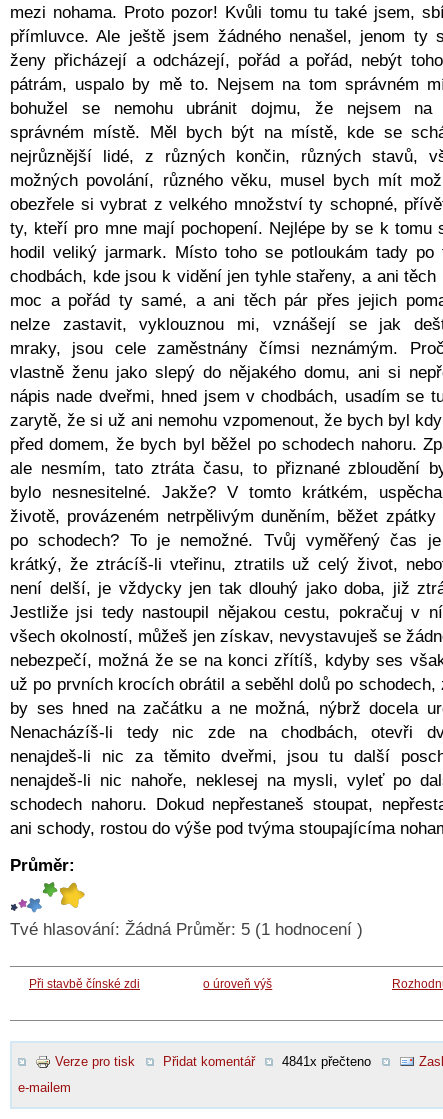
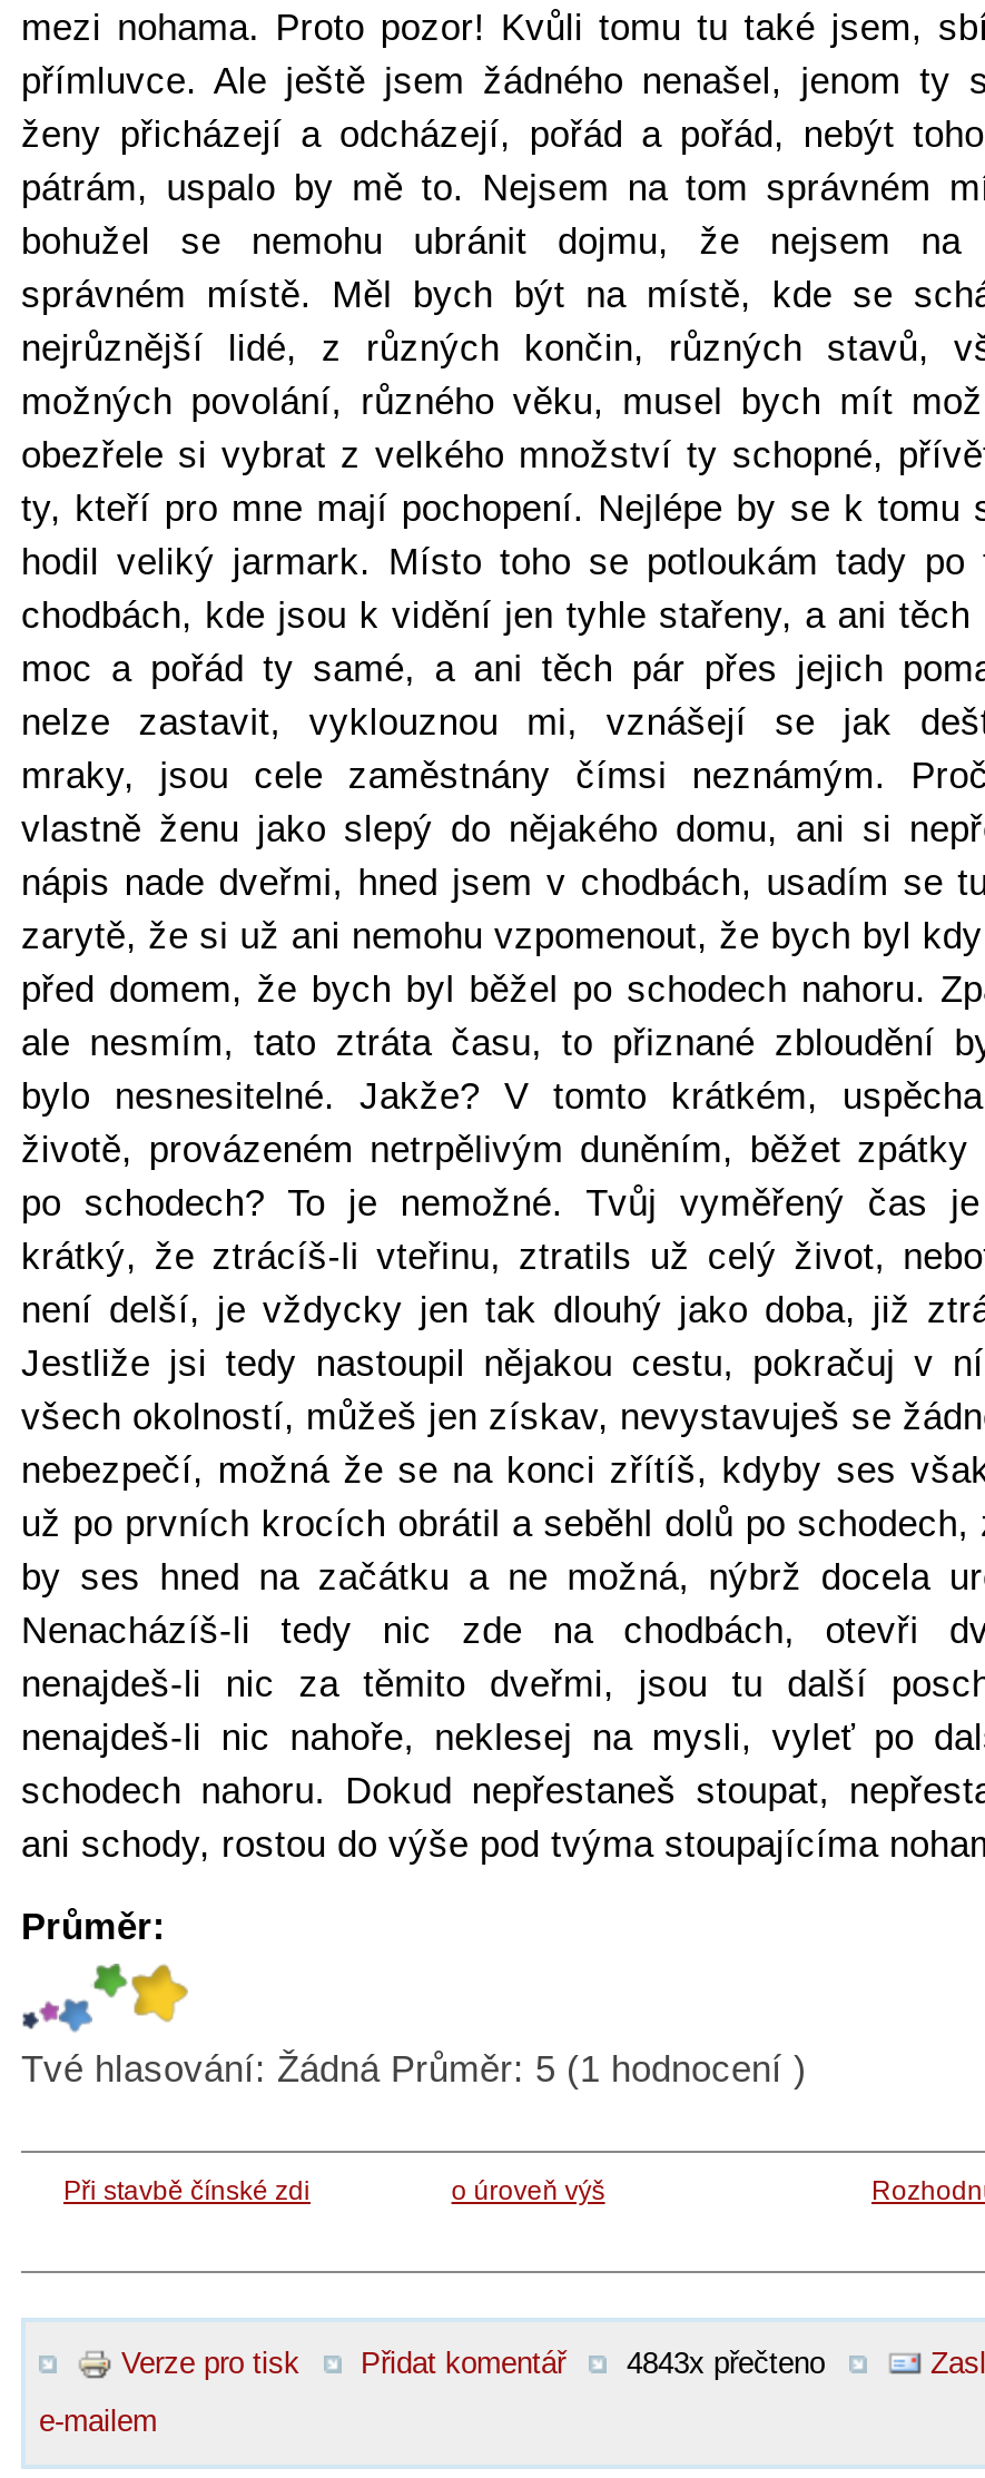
[55,1053,371,1068] Verze pro tisk Přidat komentář 4841x přečteno -> [121,2346,825,2379] Verze pro tisk Přidat komentář 4843x přečteno

